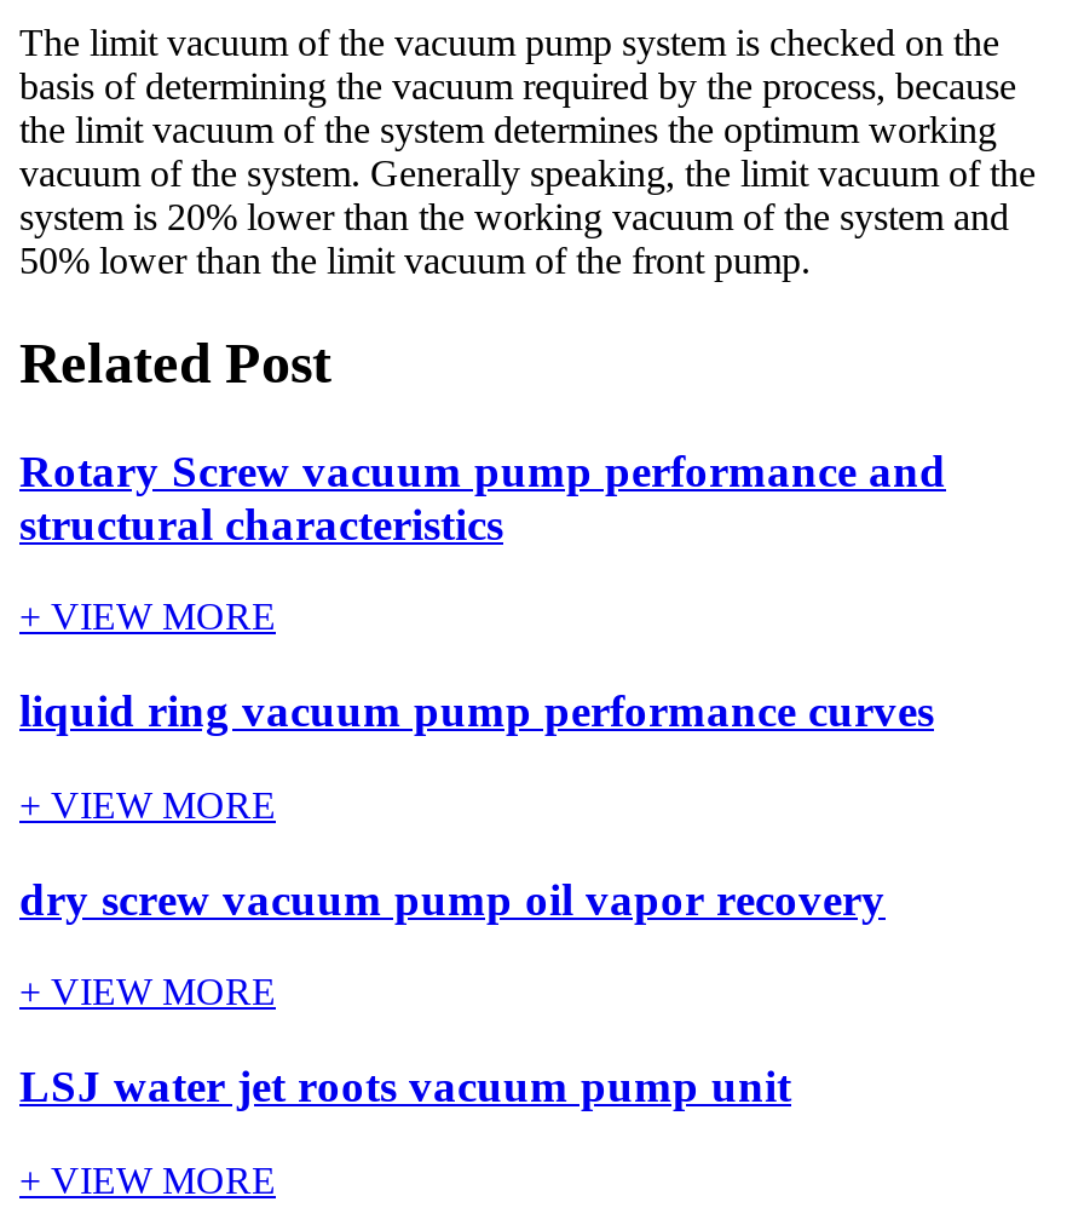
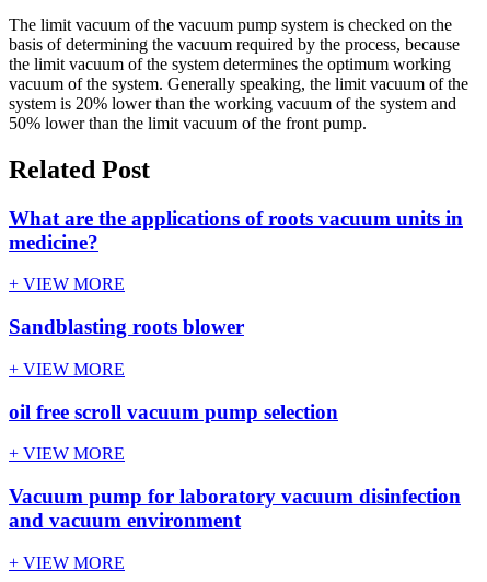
[19,445,946,549] Rotary Screw vacuum pump performance and | structural characteristics -> [9,206,463,253] What are the applications of roots vacuum units in | medicine?
[19,685,934,736] liquid ring vacuum pump performance curves -> [9,315,244,338] Sandblasting roots blower
[19,873,886,924] dry screw vacuum pump oil vapor recovery -> [9,400,338,423] oil free scroll vacuum pump selection
[19,1060,791,1111] LSJ water jet roots vacuum pump unit -> [9,485,461,532] Vacuum pump for laboratory vacuum disinfection | and vacuum environment

